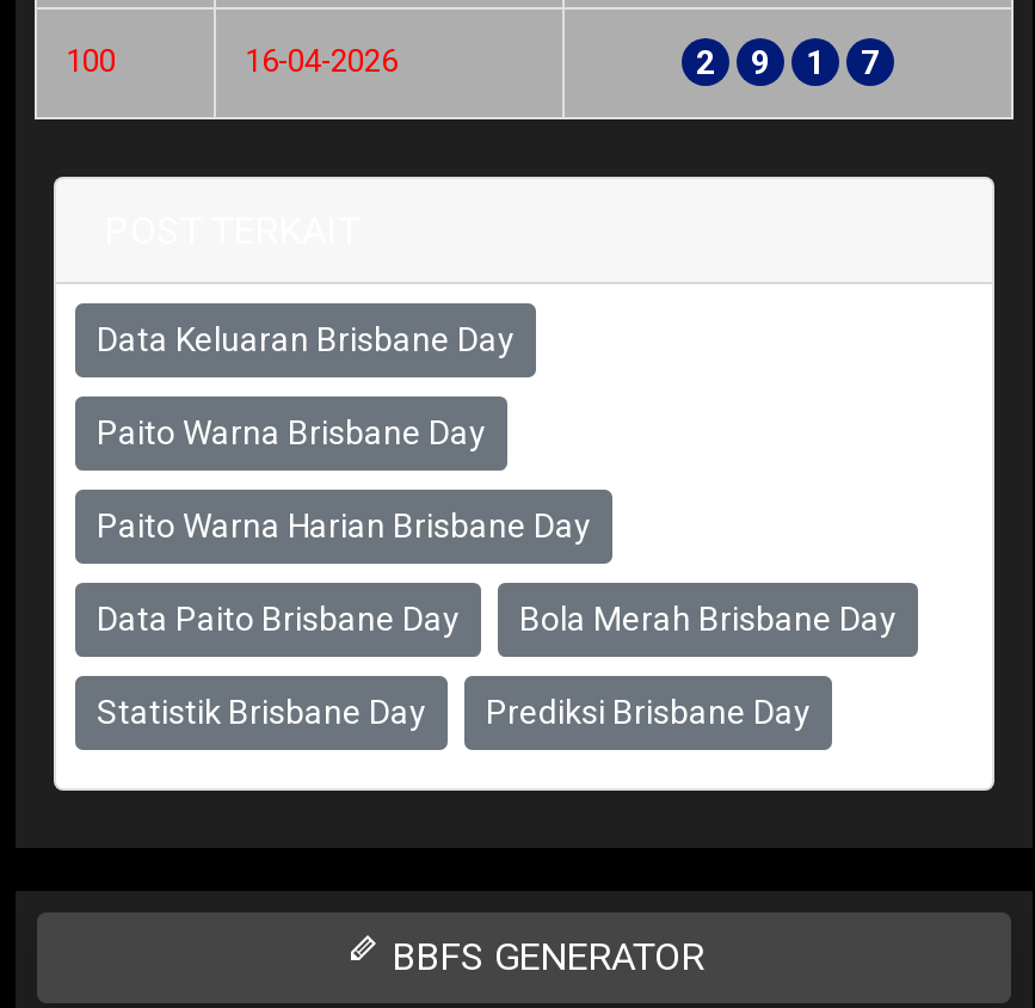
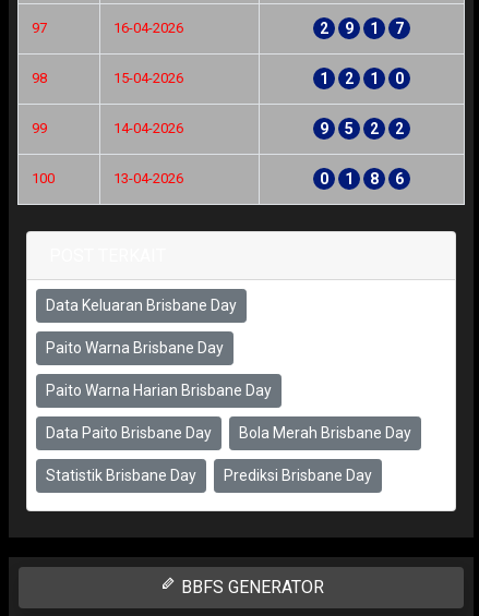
[66,43,116,78] 100 -> [32,19,47,36] 97
none -> [32,70,404,187] 98 | 15-04-2026 | 1 | 2 | 1 | 0 | 99 | 14-04-2026 | 9 | 5 | 2 | 2 | 100 | 13-04-2026 | 0 | 1 | 8 | 6

